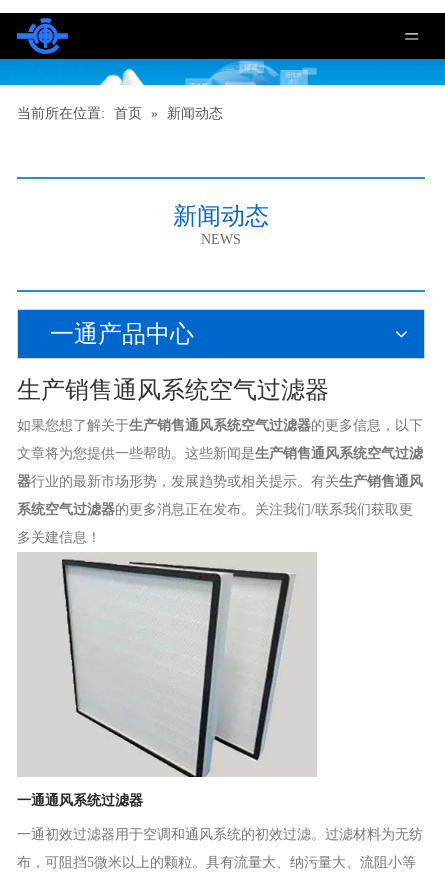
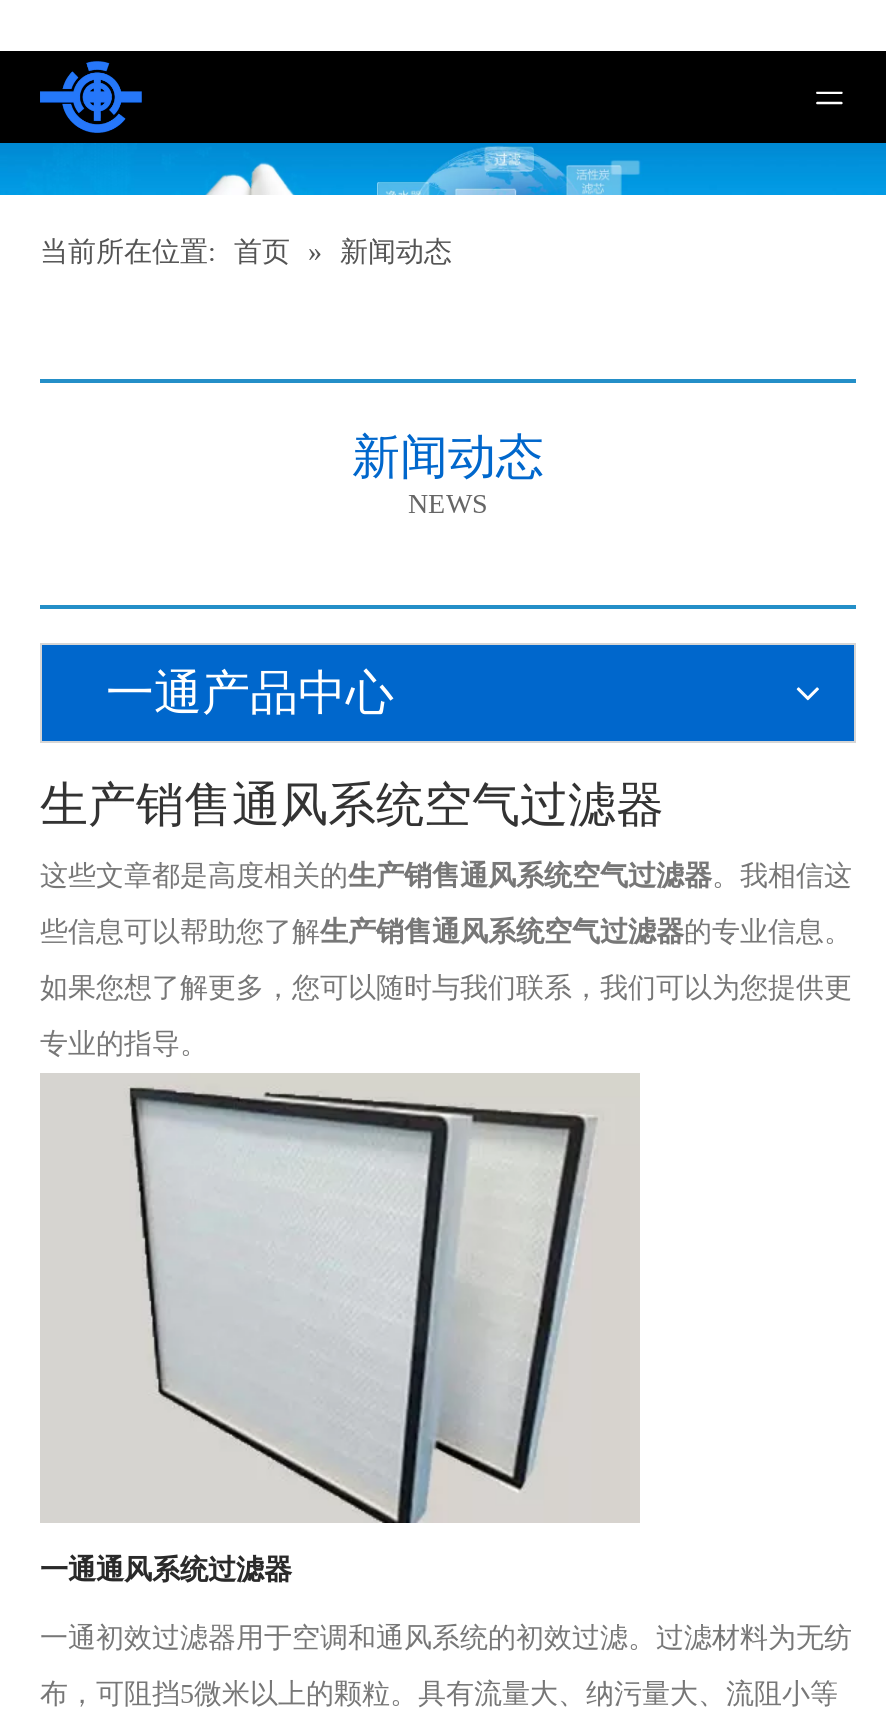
[17,418,423,545] 如果您想了解关于生产销售通风系统空气过滤器的更多信息，以下 | 文章将为您提供一些帮助。这些新闻是生产销售通风系统空气过滤 | 器行业的最新市场形势，发展趋势或相关提示。有关生产销售通风 | 系统空气过滤器的更多消息正在发布。关注我们/联系我们获取更 | 多关建信息！ -> [40,861,852,1059] 这些文章都是高度相关的生产销售通风系统空气过滤器。我相信这 | 些信息可以帮助您了解生产销售通风系统空气过滤器的专业信息。 | 如果您想了解更多，您可以随时与我们联系，我们可以为您提供更 | 专业的指导。

